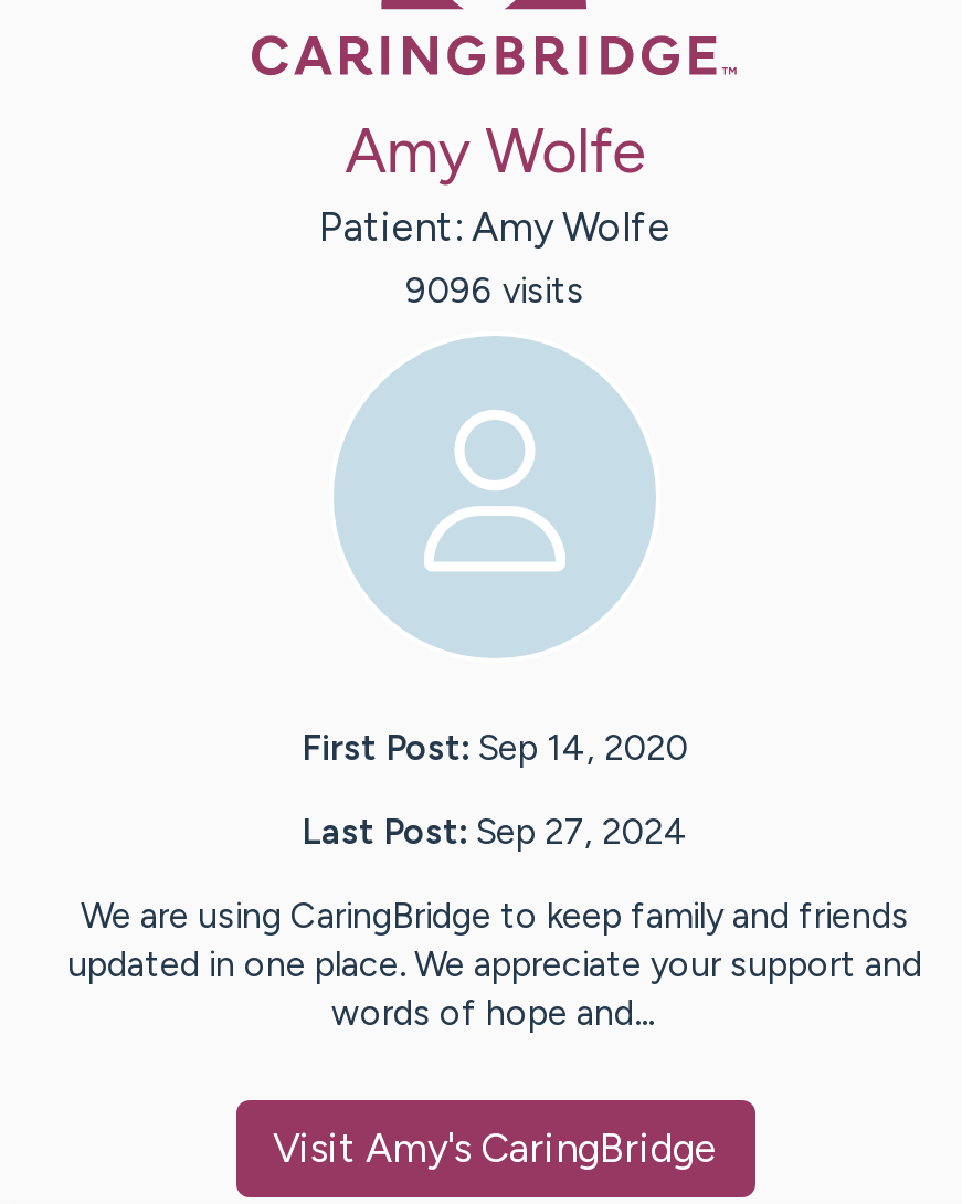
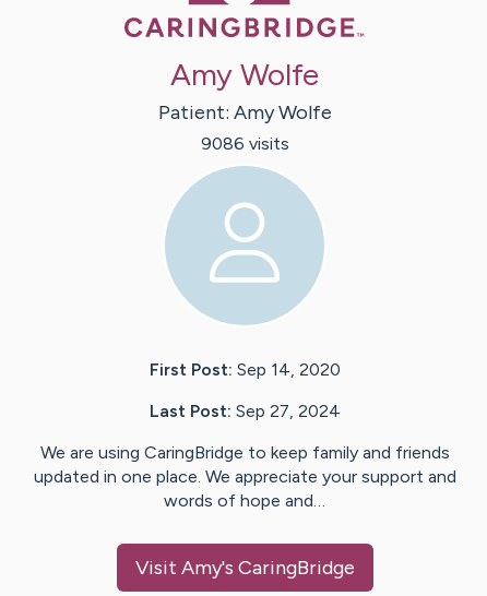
[405,270,584,312] 9096 visits -> [200,133,289,154] 9086 visits

